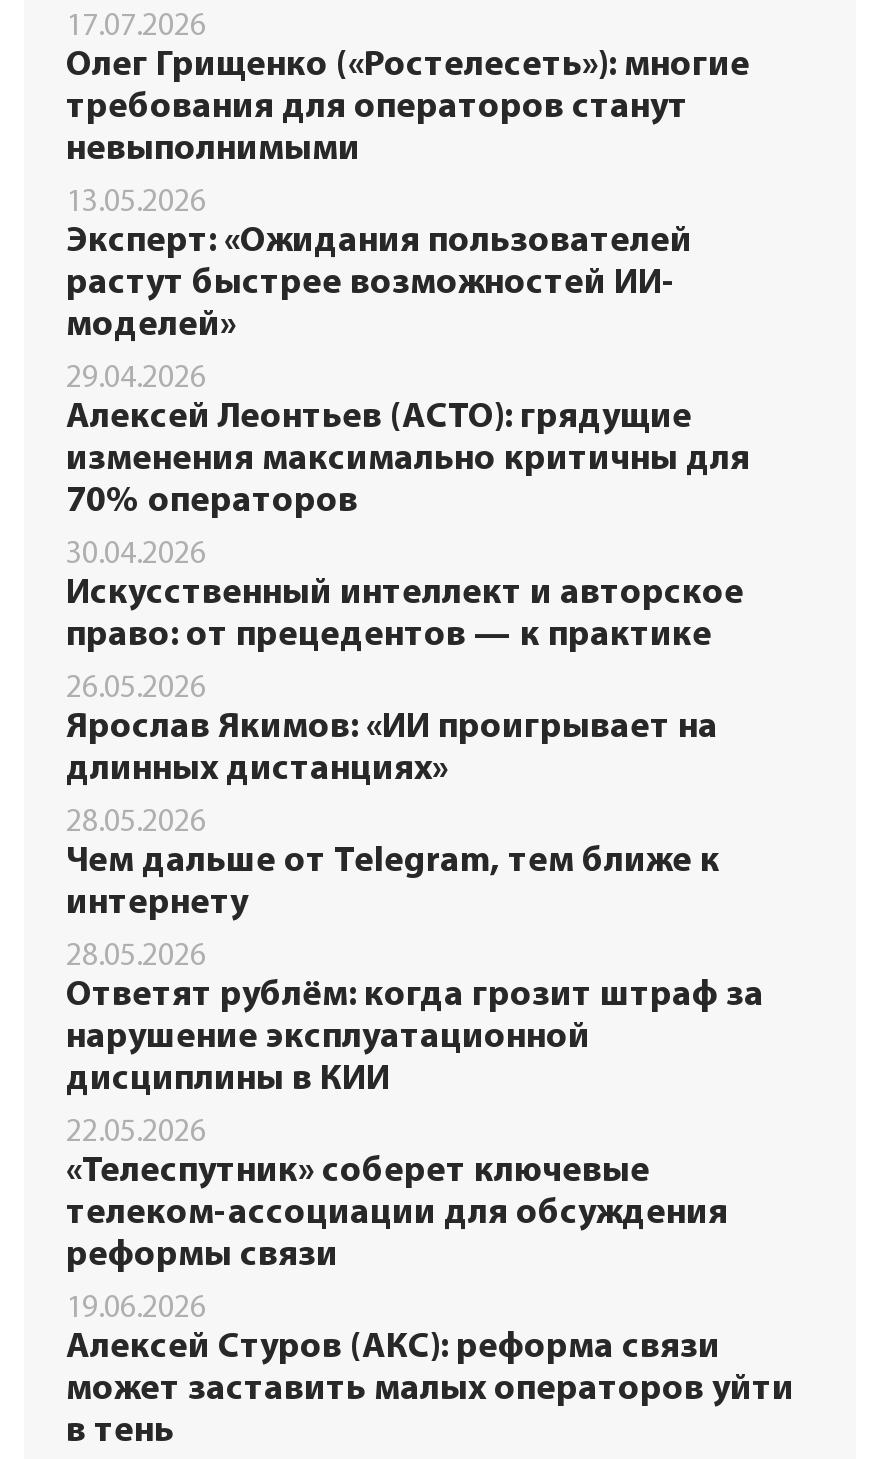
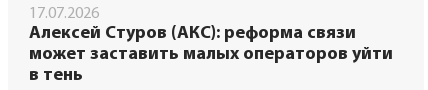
[66,46,764,1324] Олег Грищенко («Ростелесеть»): многие | требования для операторов станут | невыполнимыми | 13.05.2026 | Эксперт: «Ожидания пользователей | растут быстрее возможностей ИИ- | моделей» | 29.04.2026 | Алексей Леонтьев (АСТО): грядущие | изменения максимально критичны для | 70% операторов | 30.04.2026 | Искусственный интеллект и авторское | право: от прецедентов — к практике | 26.05.2026 | Ярослав Якимов: «ИИ проигрывает на | длинных дистанциях» | 28.05.2026 | Чем дальше от Telegram, тем ближе к | интернету | 28.05.2026 | Ответят рублём: когда грозит штраф за | нарушение эксплуатационной | дисциплины в КИИ | 22.05.2026 | «Телеспутник» соберет ключевые | телеком-ассоциации для обсуждения | реформы связи | 19.06.2026 -> none

